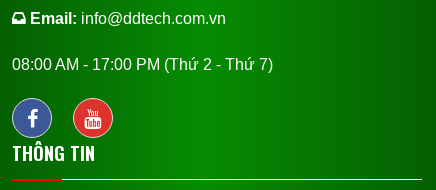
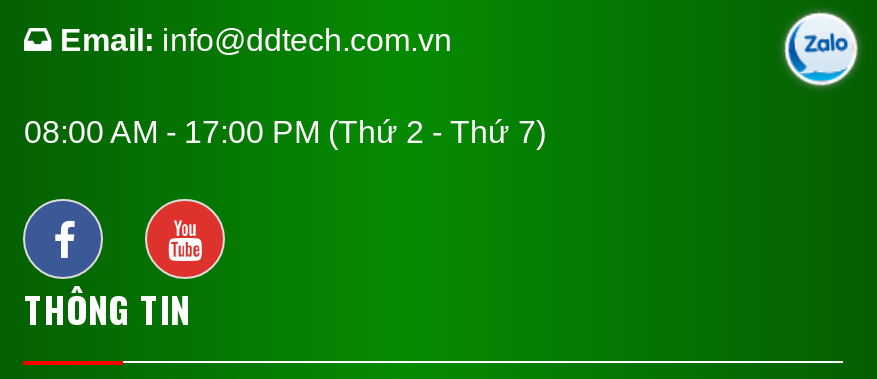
none -> [781,9,861,89] [image]

